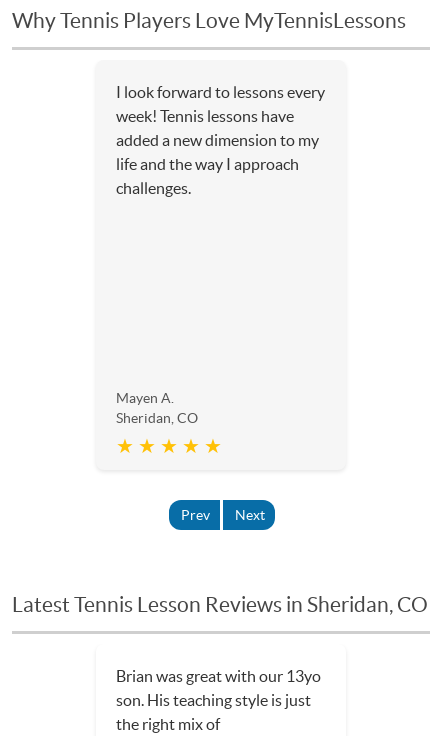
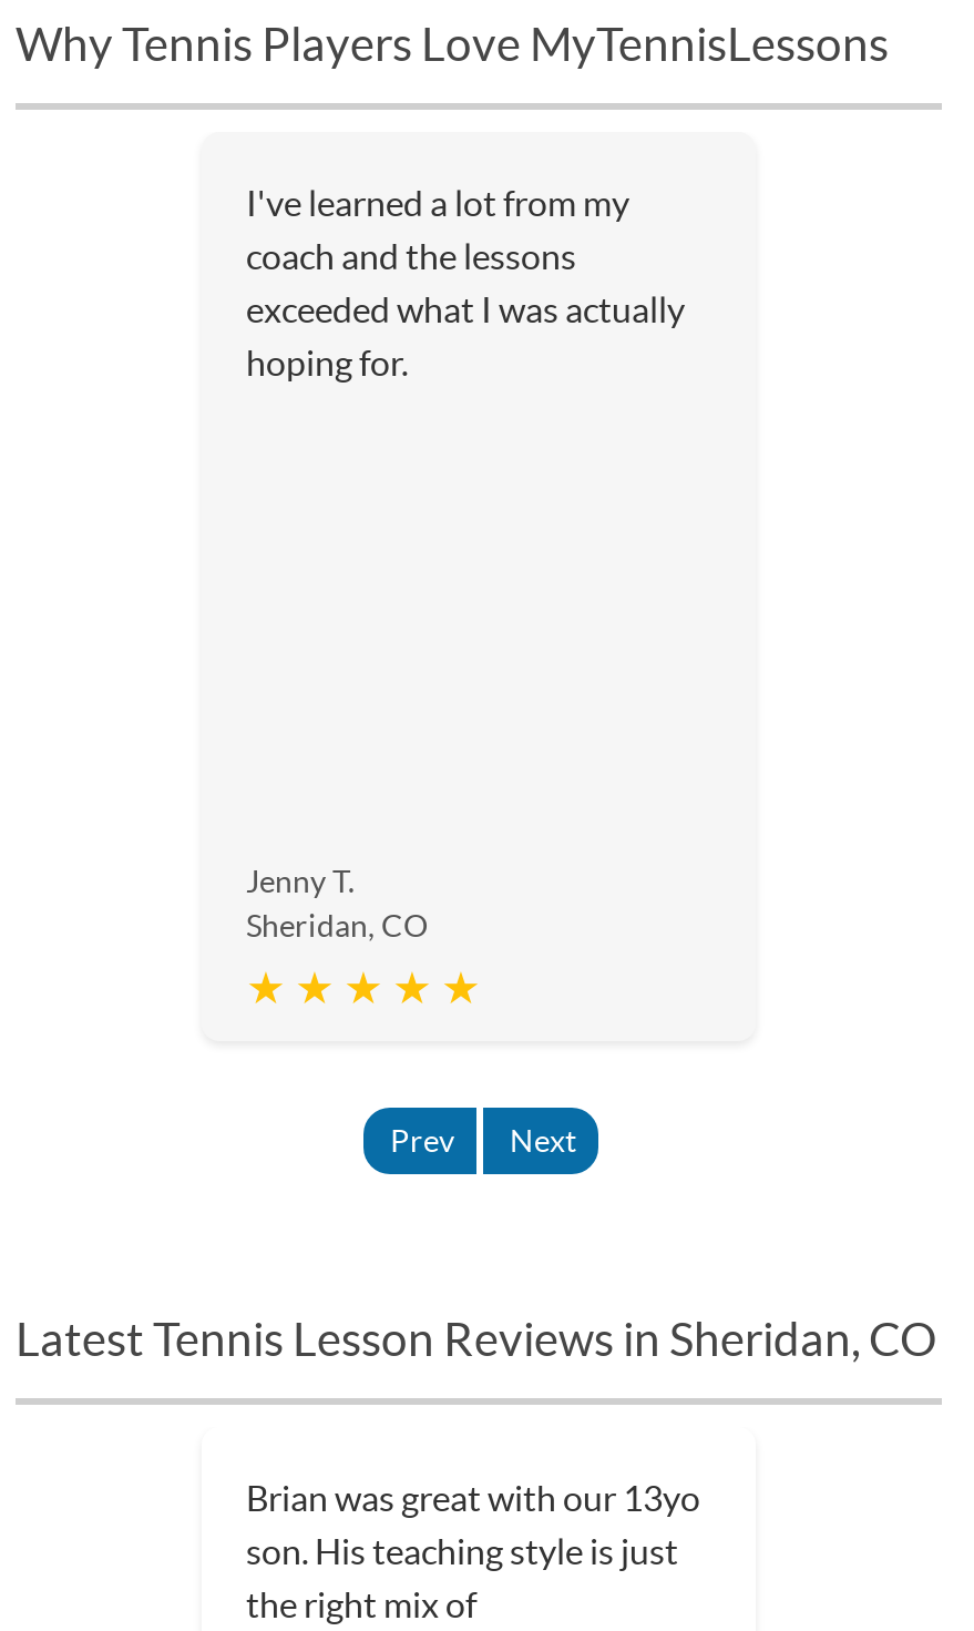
[116,83,325,197] I look forward to lessons every | week! Tennis lessons have | added a new dimension to my | life and the way I approach | challenges. -> [246,183,685,383] I've learned a lot from my | coach and the lessons | exceeded what I was actually | hoping for.
[116,390,174,406] Mayen A. -> [246,864,355,899] Jenny T.

